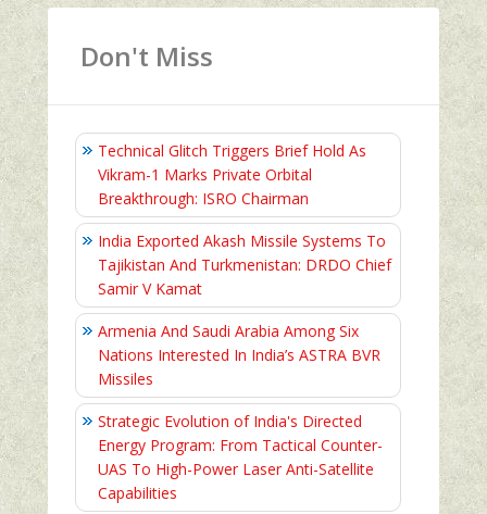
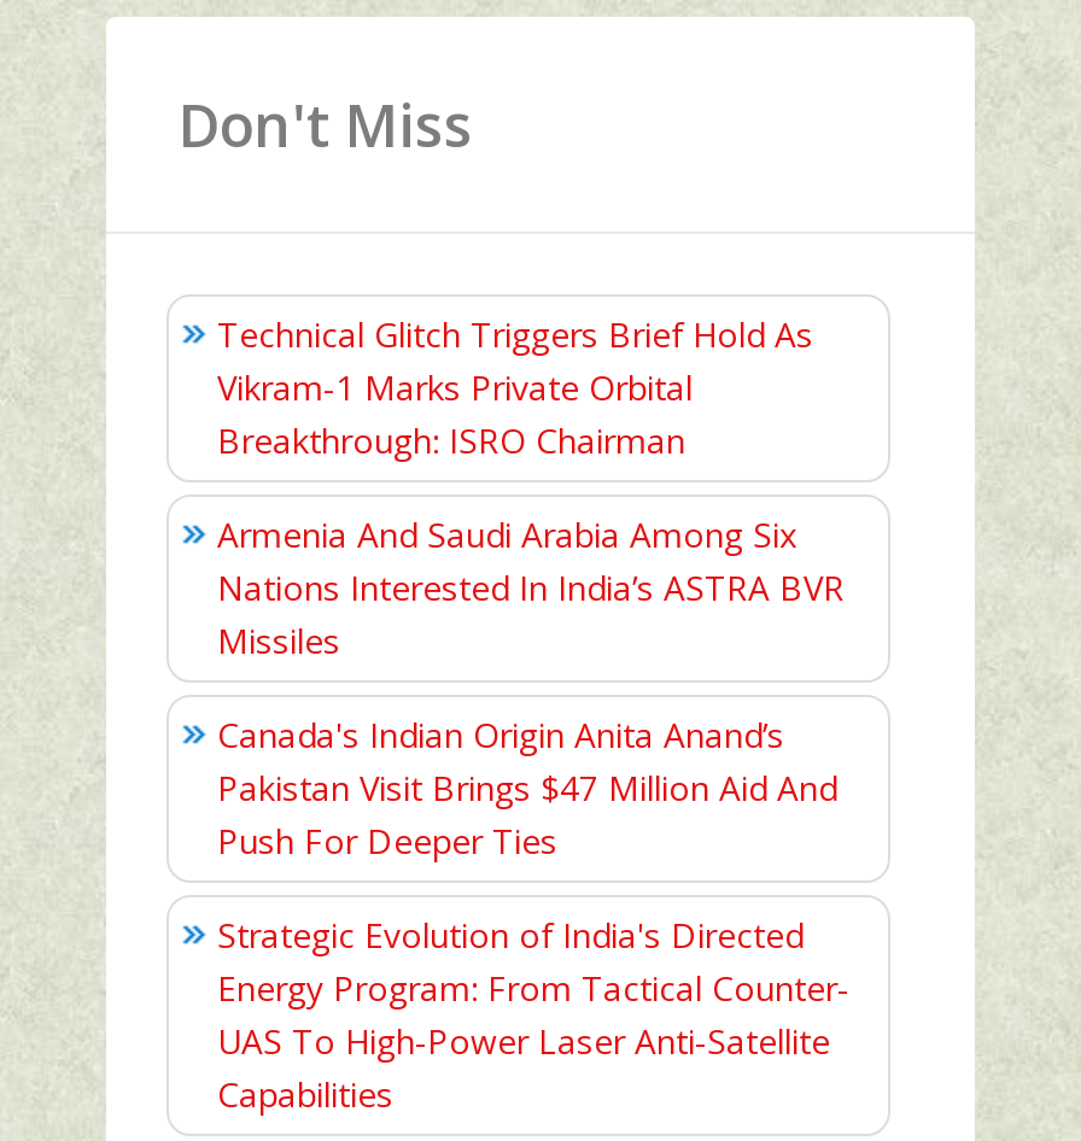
[98,230,391,299] India Exported Akash Missile Systems To | Tajikistan And Turkmenistan: DRDO Chief | Samir V Kamat -> none
moved [98,321,380,389] -> [217,511,845,663]: Armenia And Saudi Arabia Among Six | Nations Interested In India’s ASTRA BVR | Missiles
none -> [217,712,837,864] Canada's Indian Origin Anita Anand’s | Pakistan Visit Brings $47 Million Aid And | Push For Deeper Ties

